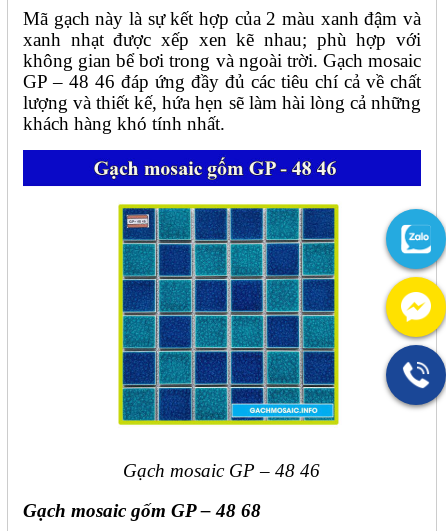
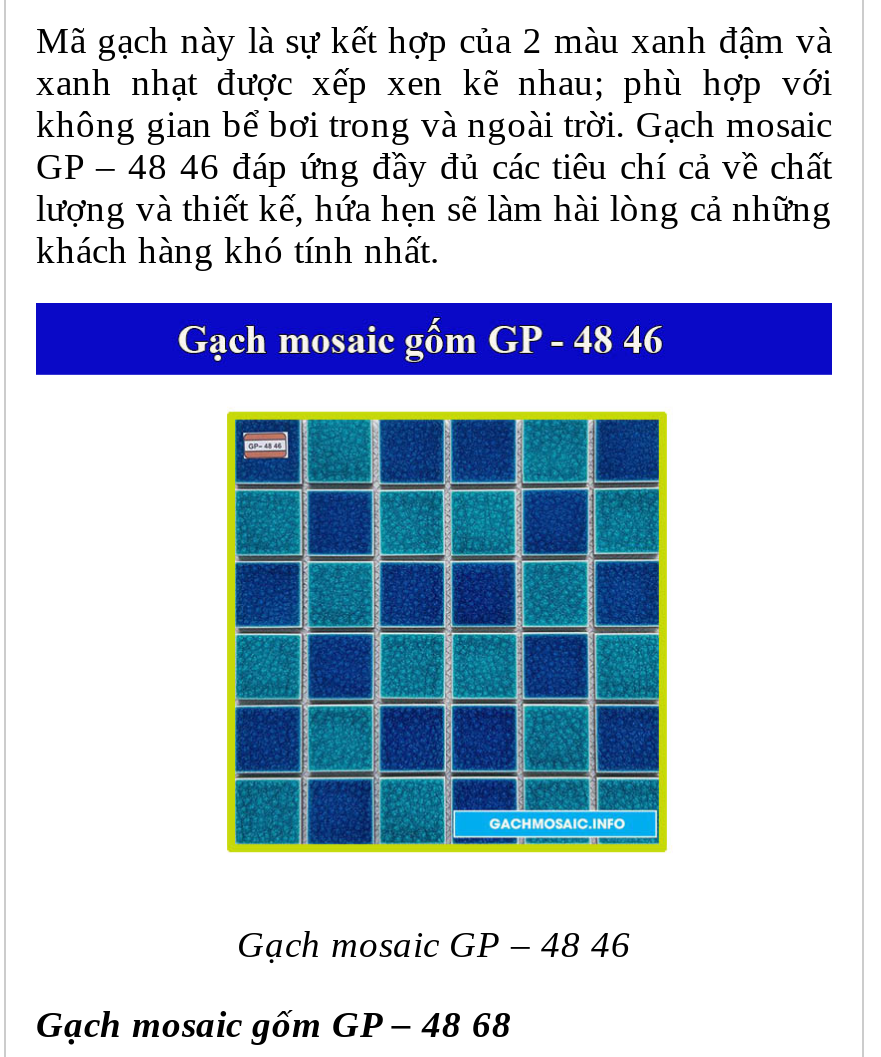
[384,208,443,409] [image] -> none

